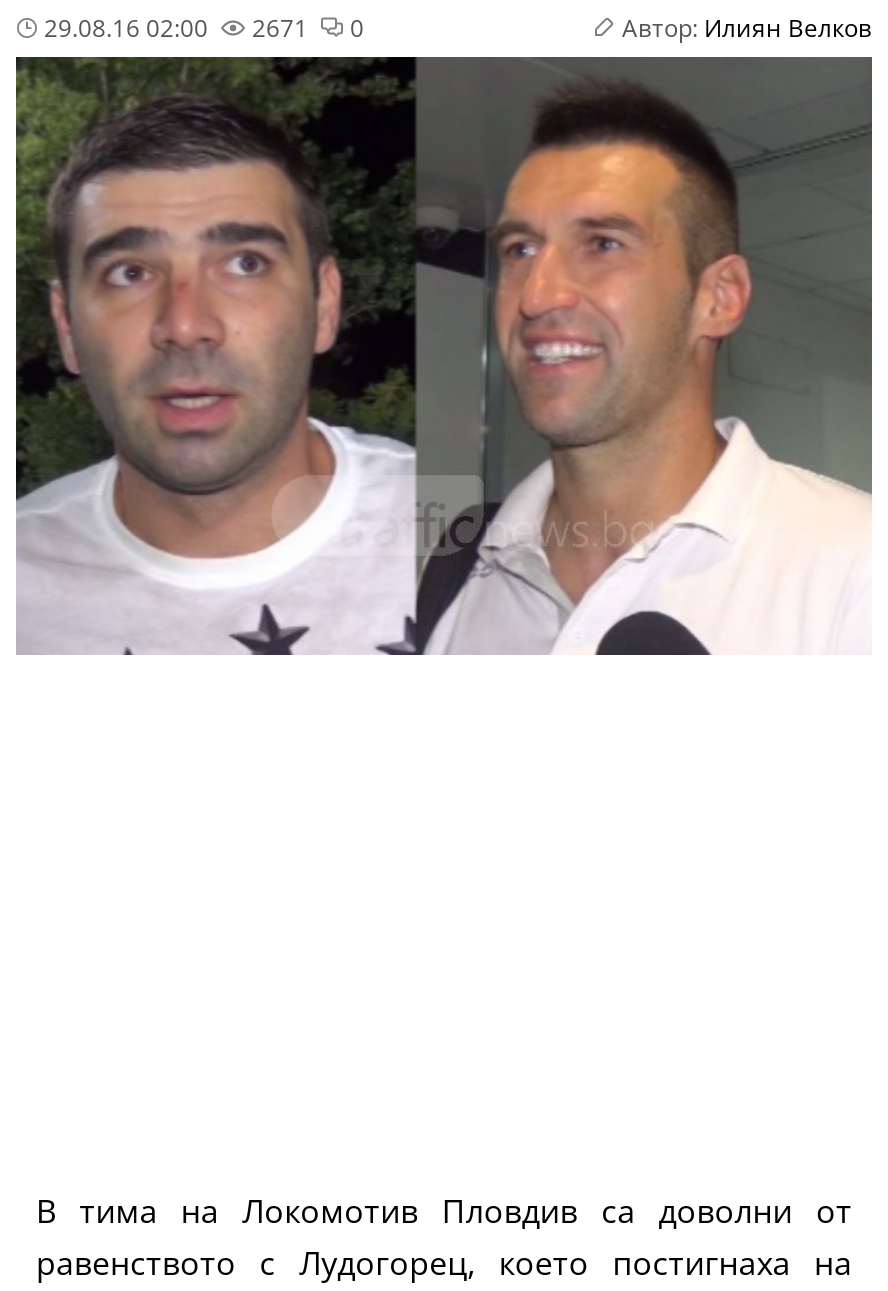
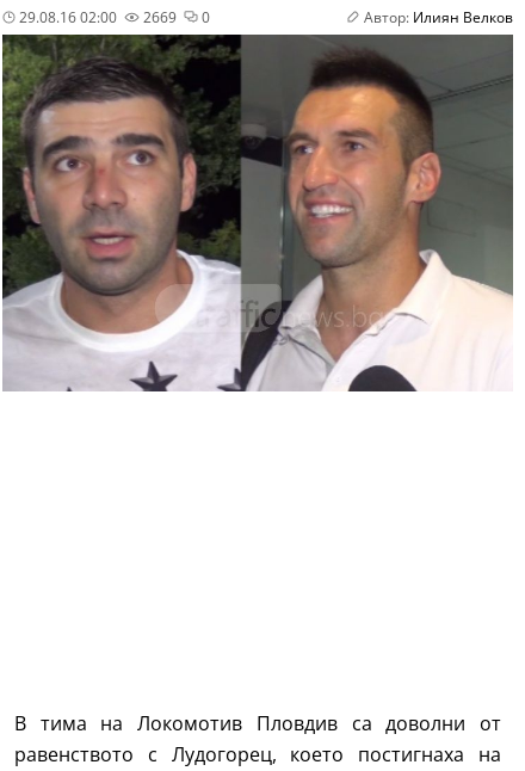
[246,11,308,45] 2671 -> [140,7,177,27] 2669

